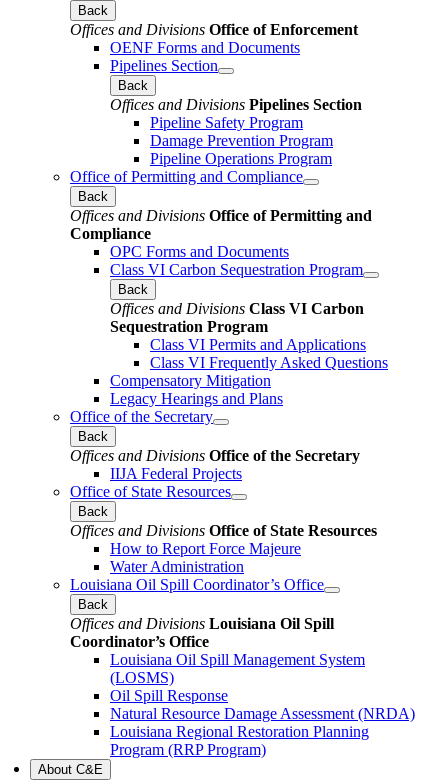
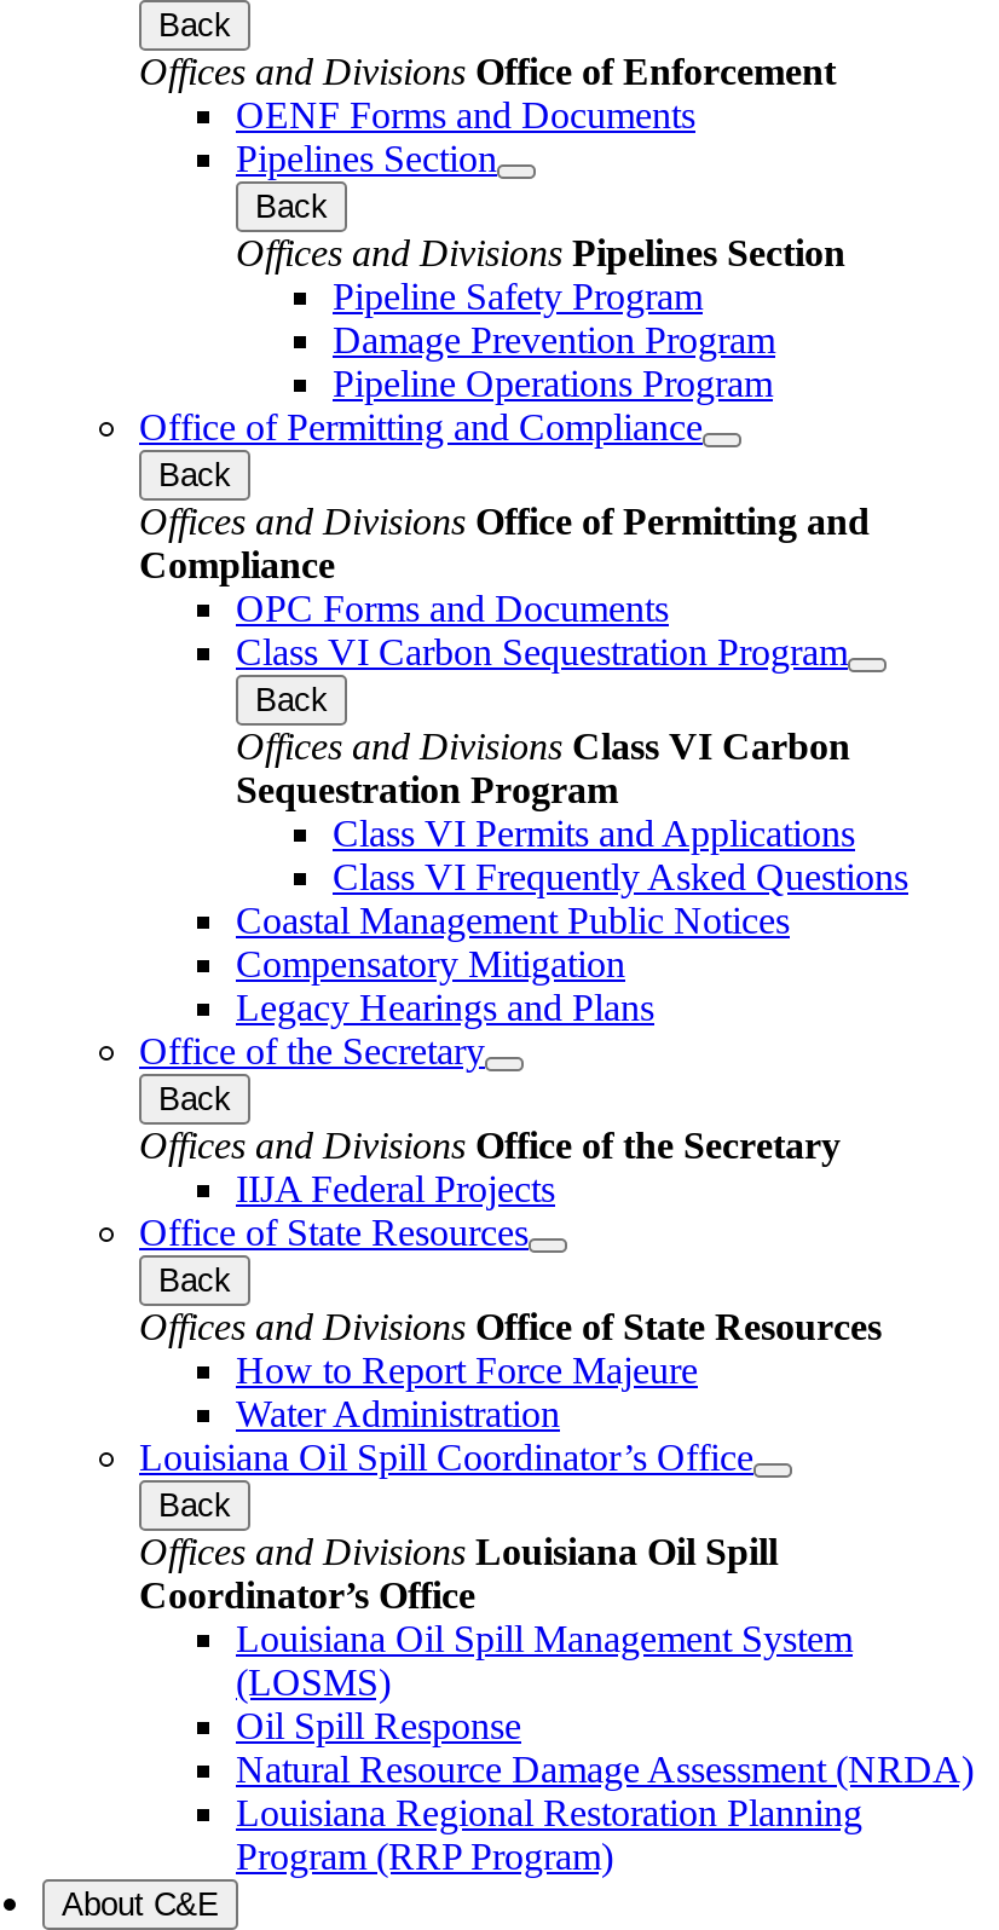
none -> [236,899,790,940] Coastal Management Public Notices

